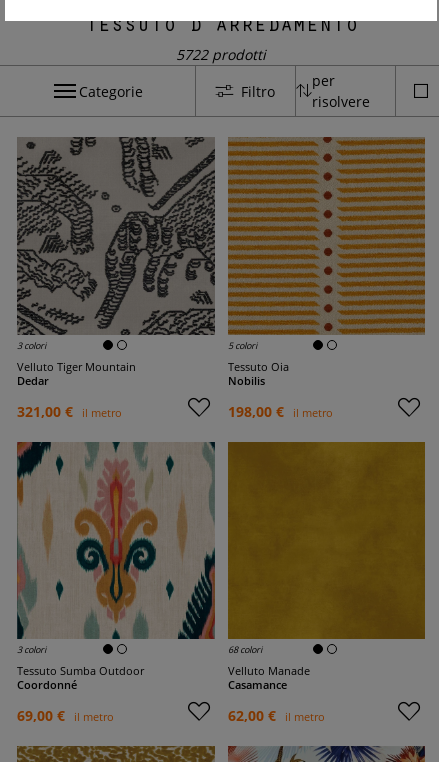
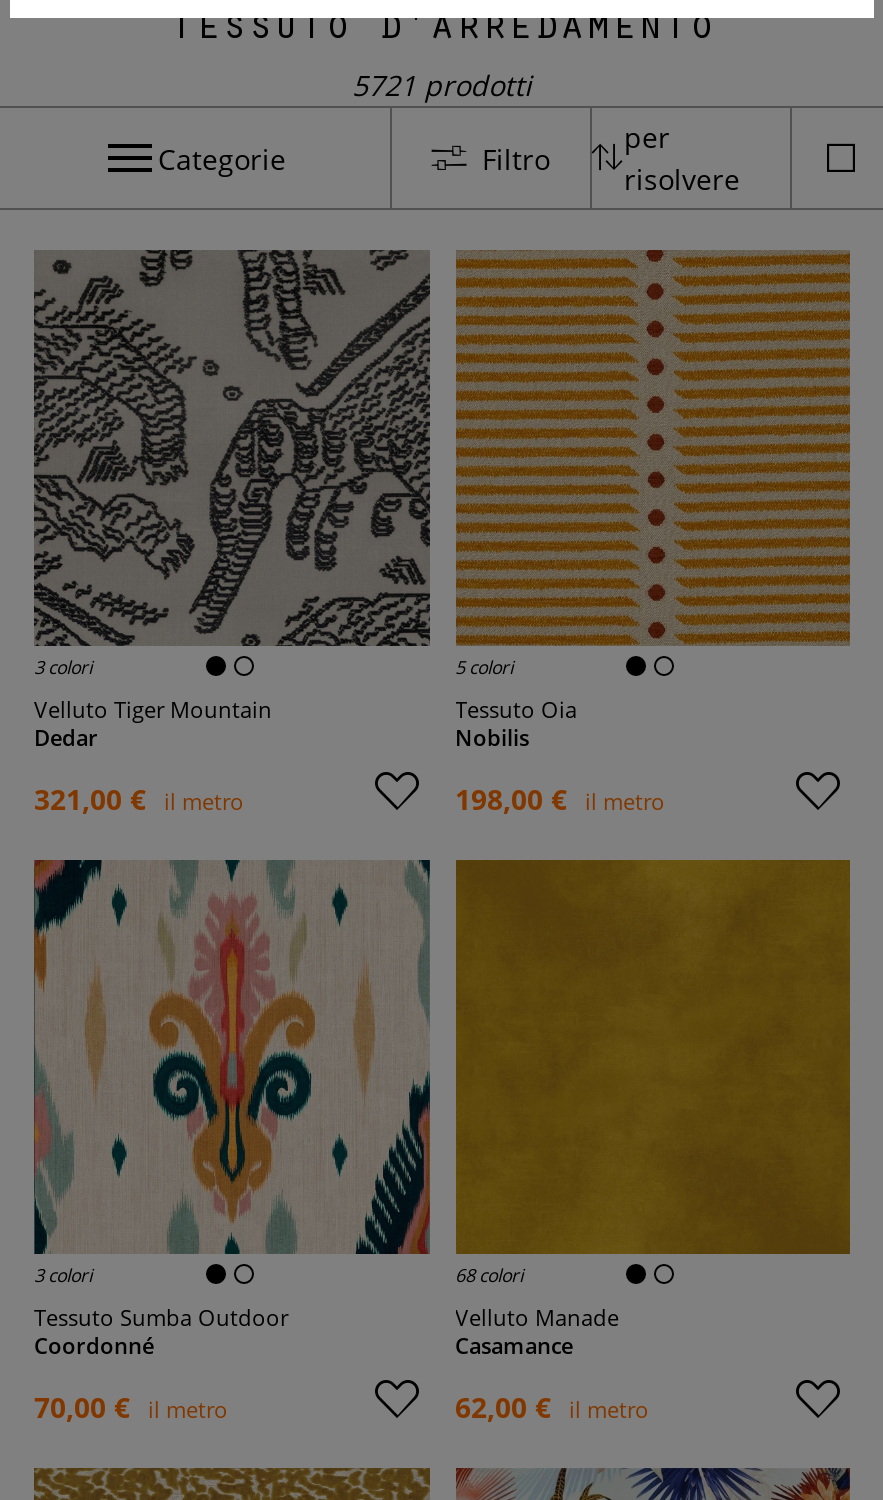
[176,45,266,64] 5722 prodotti -> [352,66,532,104] 5721 prodotti
[17,706,114,725] 69,00 € il metro -> [34,1388,228,1426] 70,00 € il metro

